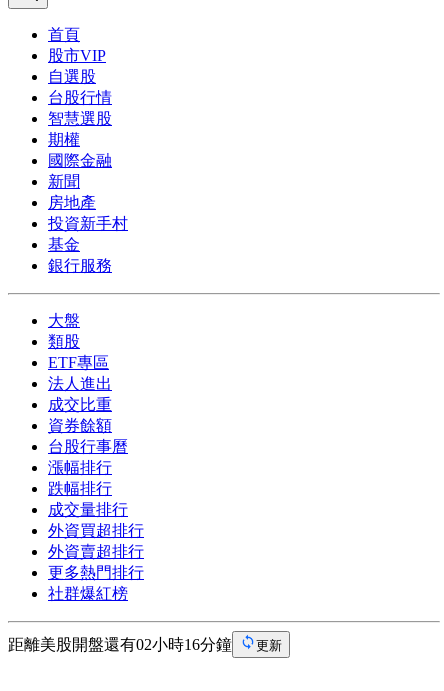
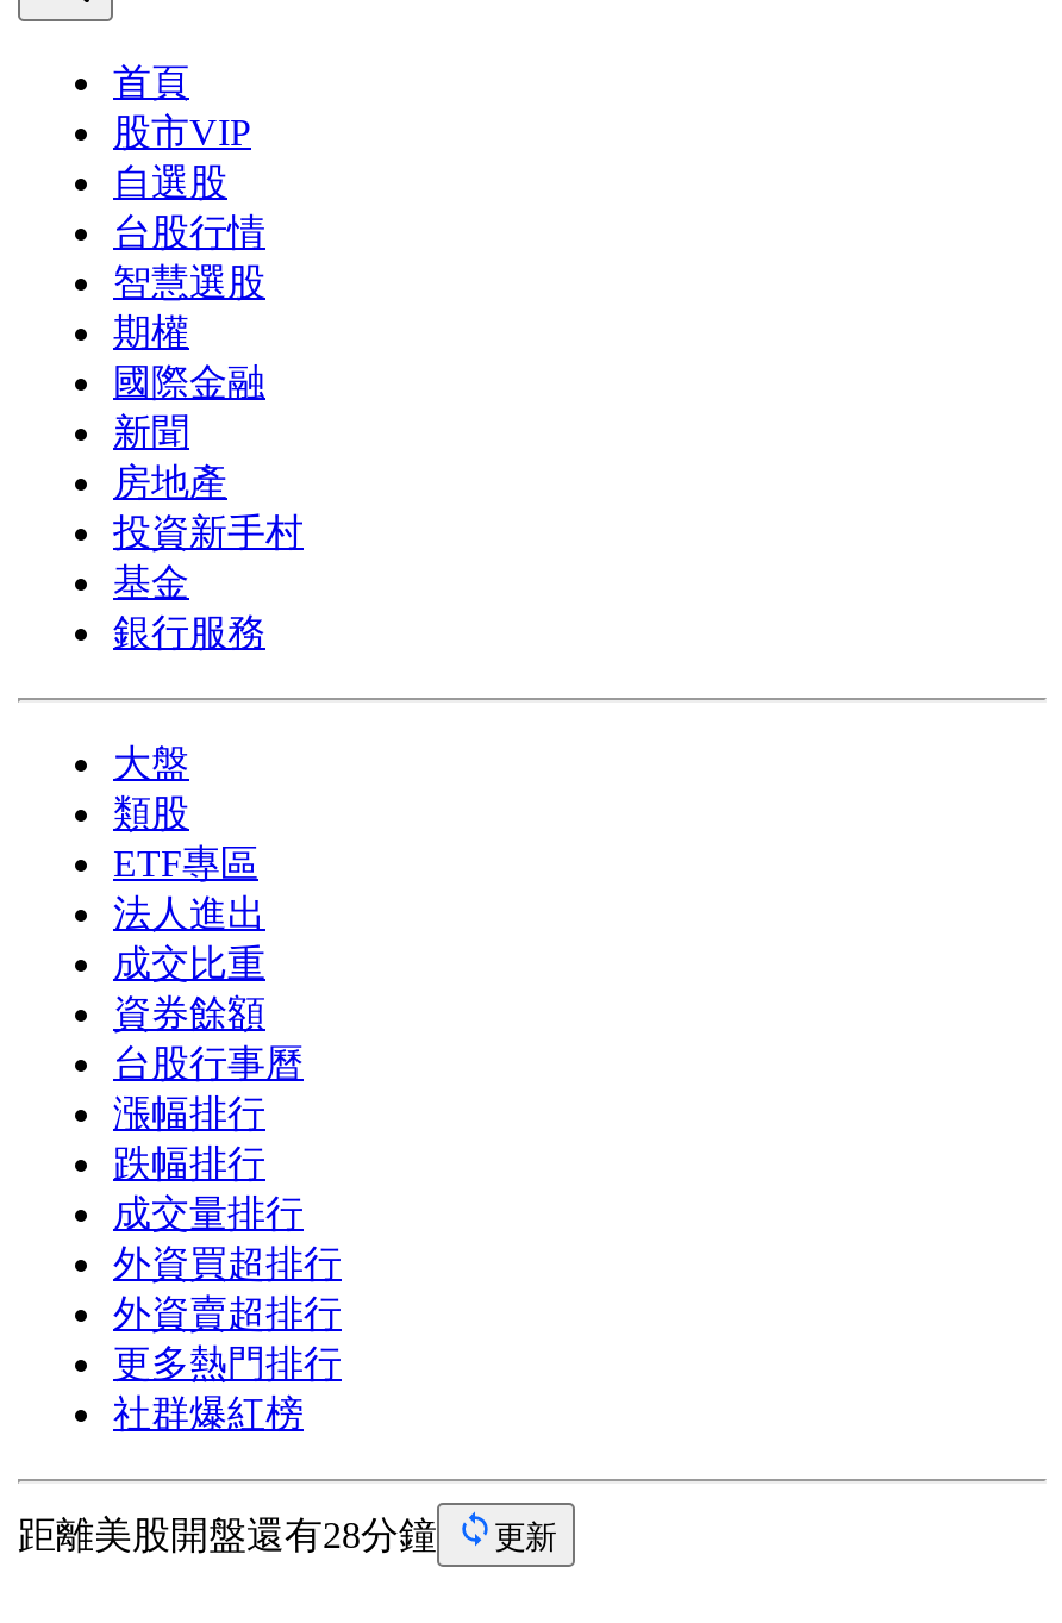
[8,636,232,653] 距離美股開盤還有02小時16分鐘 -> [18,1514,437,1555] 距離美股開盤還有28分鐘

